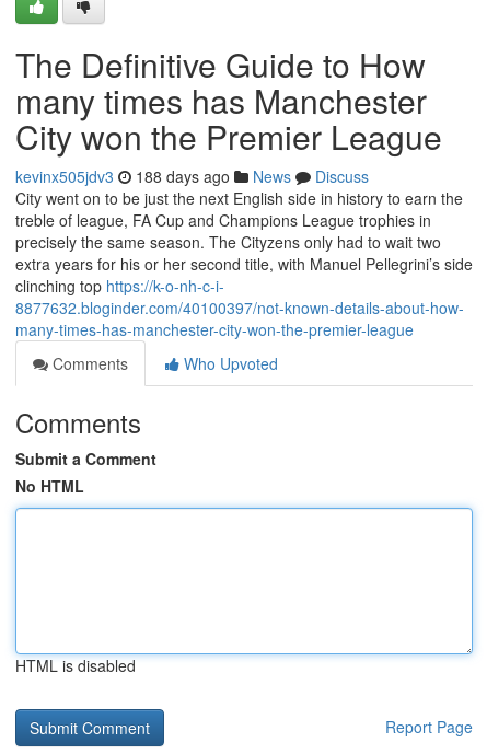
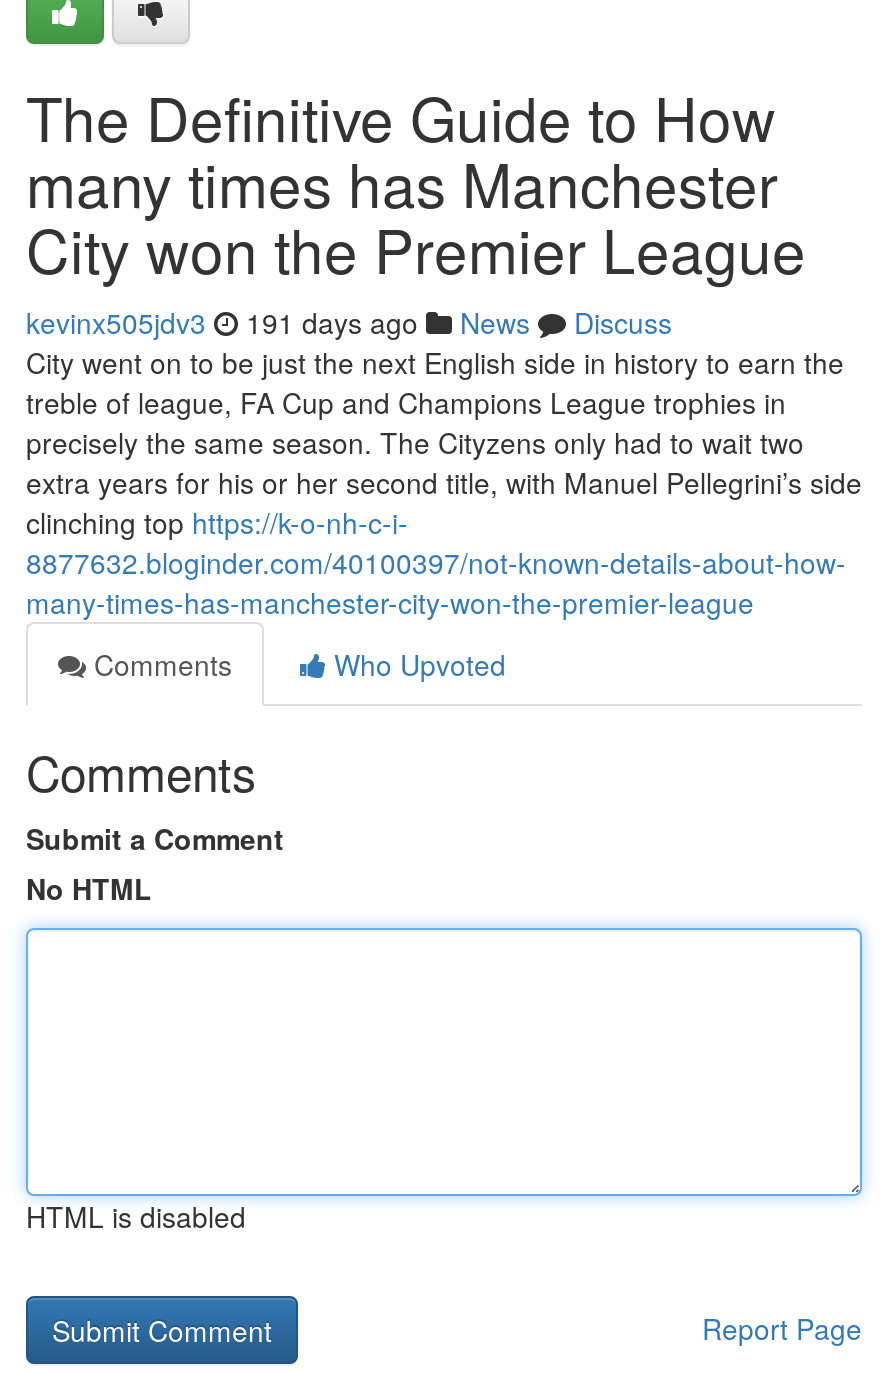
[15,165,369,187] kevinx505jdv3 188 days ago News Discuss -> [26,302,672,342] kevinx505jdv3 191 days ago News Discuss

